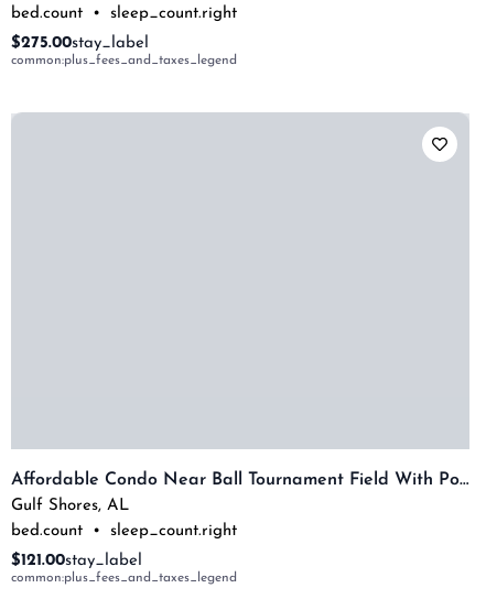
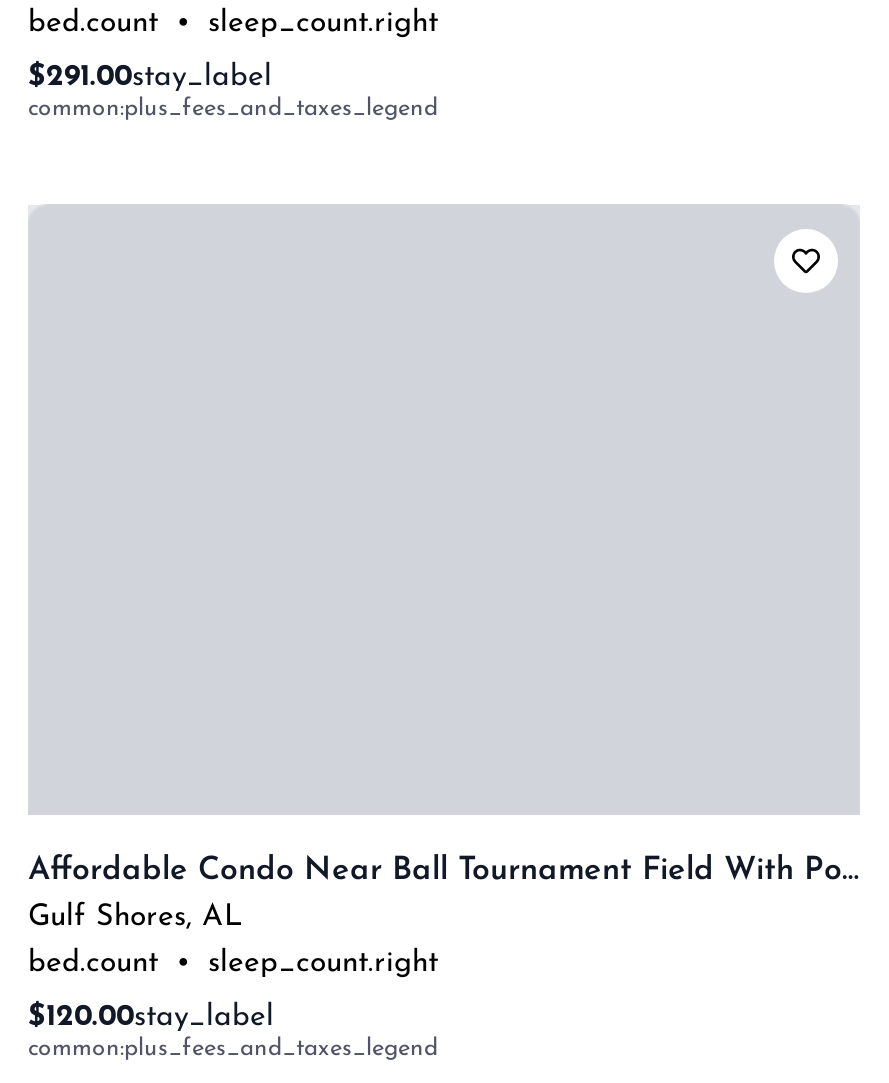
[11,35,149,52] $275.00stay_label -> [28,63,272,93] $291.00stay_label
[11,553,142,569] $121.00stay_label -> [28,1003,274,1033] $120.00stay_label

